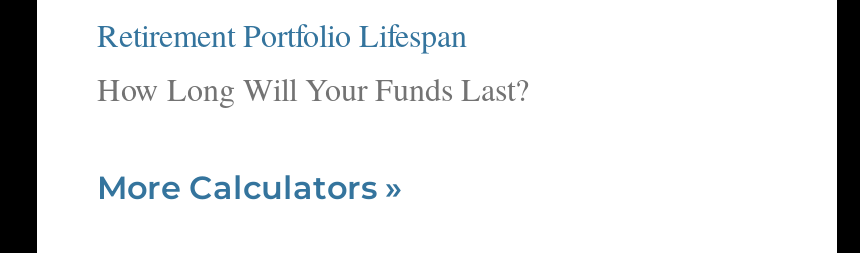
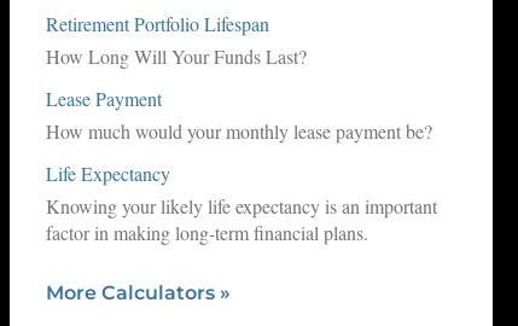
none -> [46,85,437,245] Lease Payment | How much would your monthly lease payment be? | Life Expectancy | Knowing your likely life expectancy is an important | factor in making long-term financial plans.

